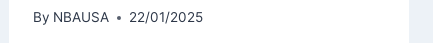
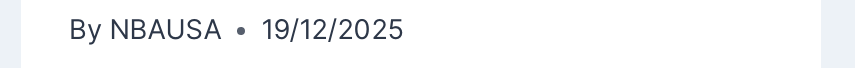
[33,9,203,25] By NBAUSA 22/01/2025 -> [69,14,403,46] By NBAUSA 19/12/2025

